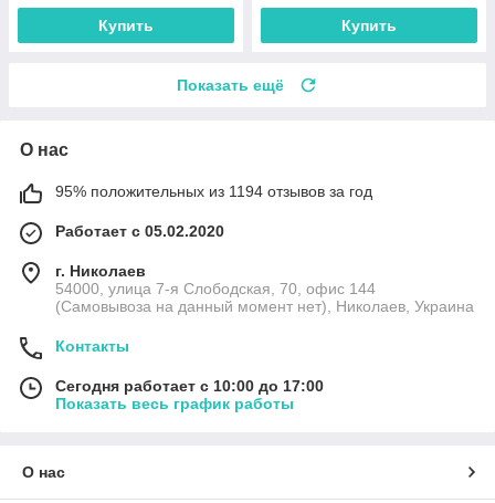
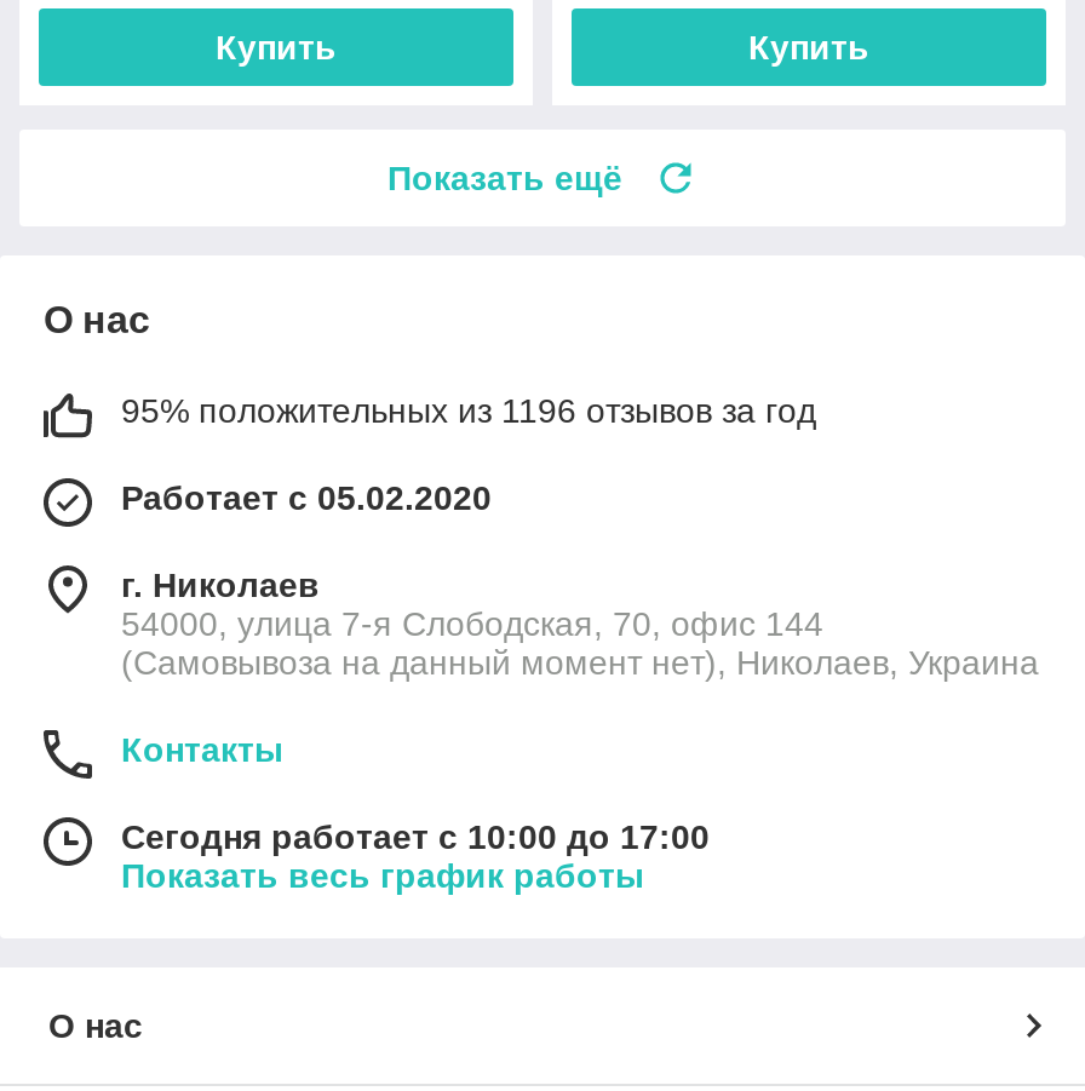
[55,183,372,201] 95% положительных из 1194 отзывов за год -> [121,392,816,431] 95% положительных из 1196 отзывов за год

